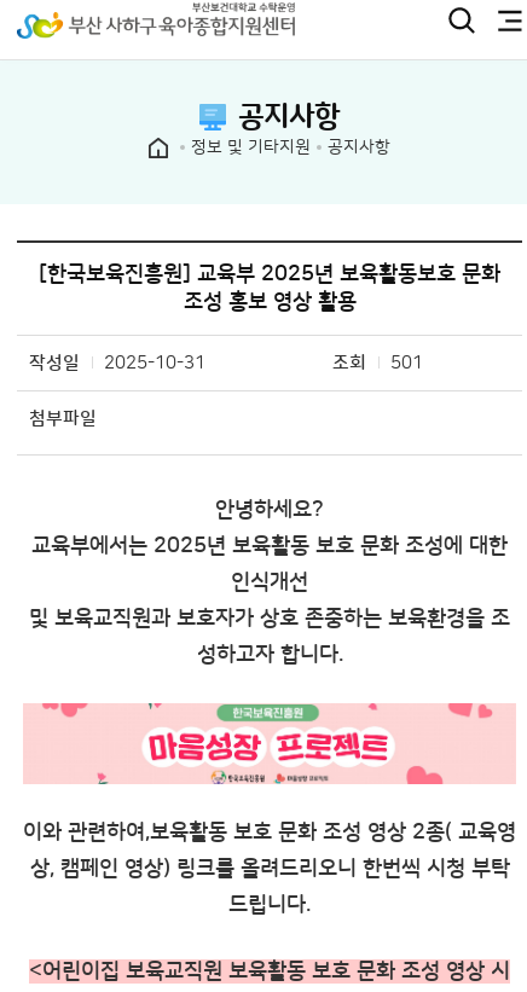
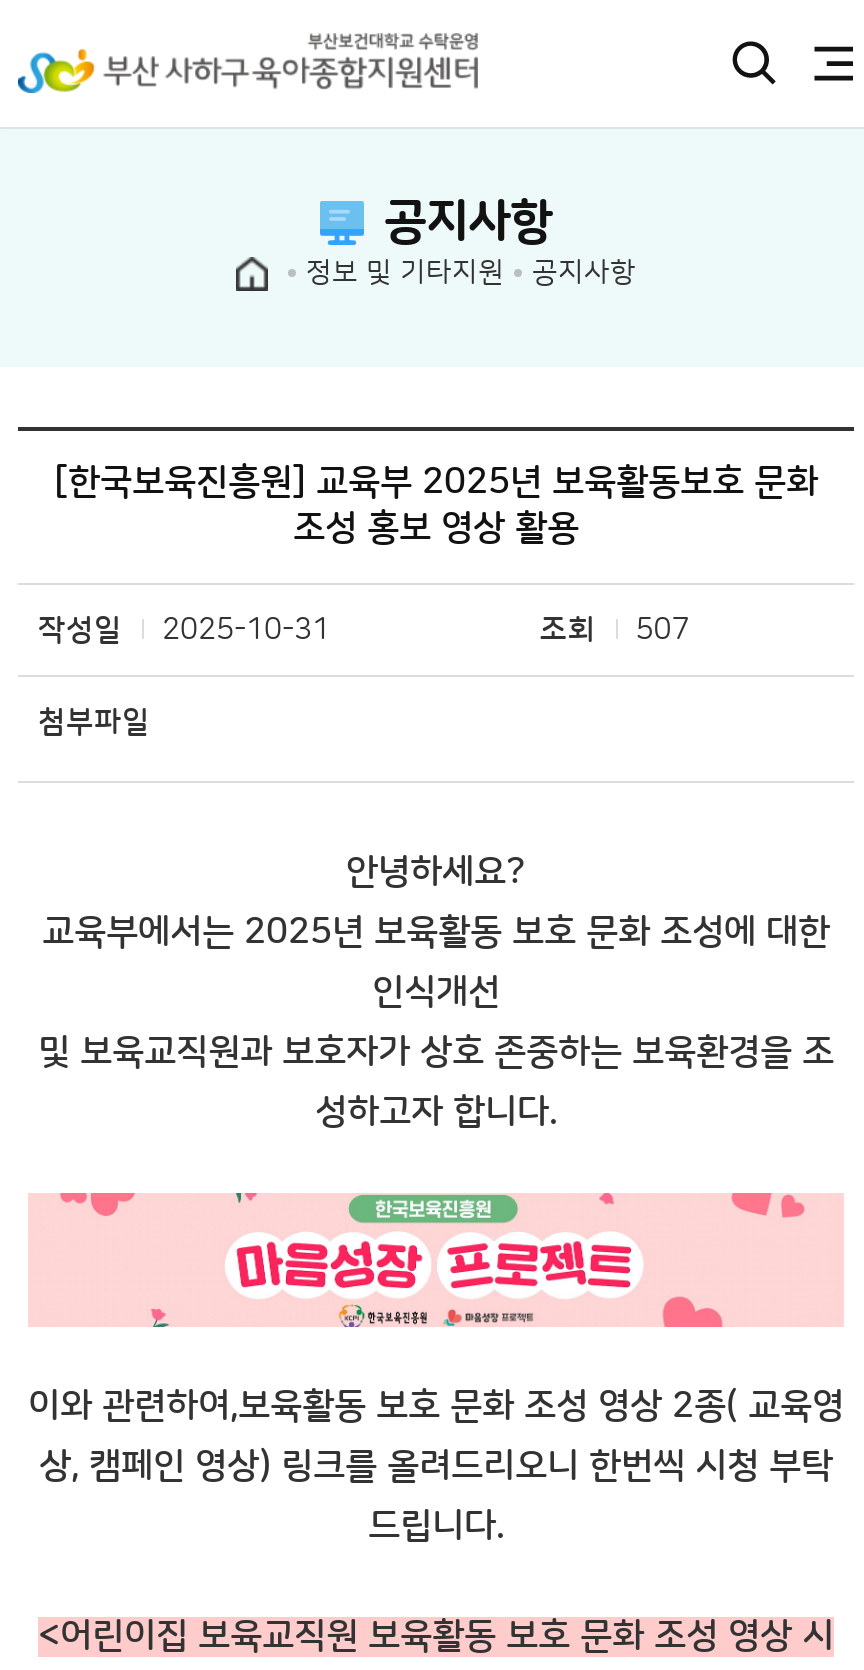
[332,353,423,373] 조회 501 -> [540,613,690,647] 조회 507

